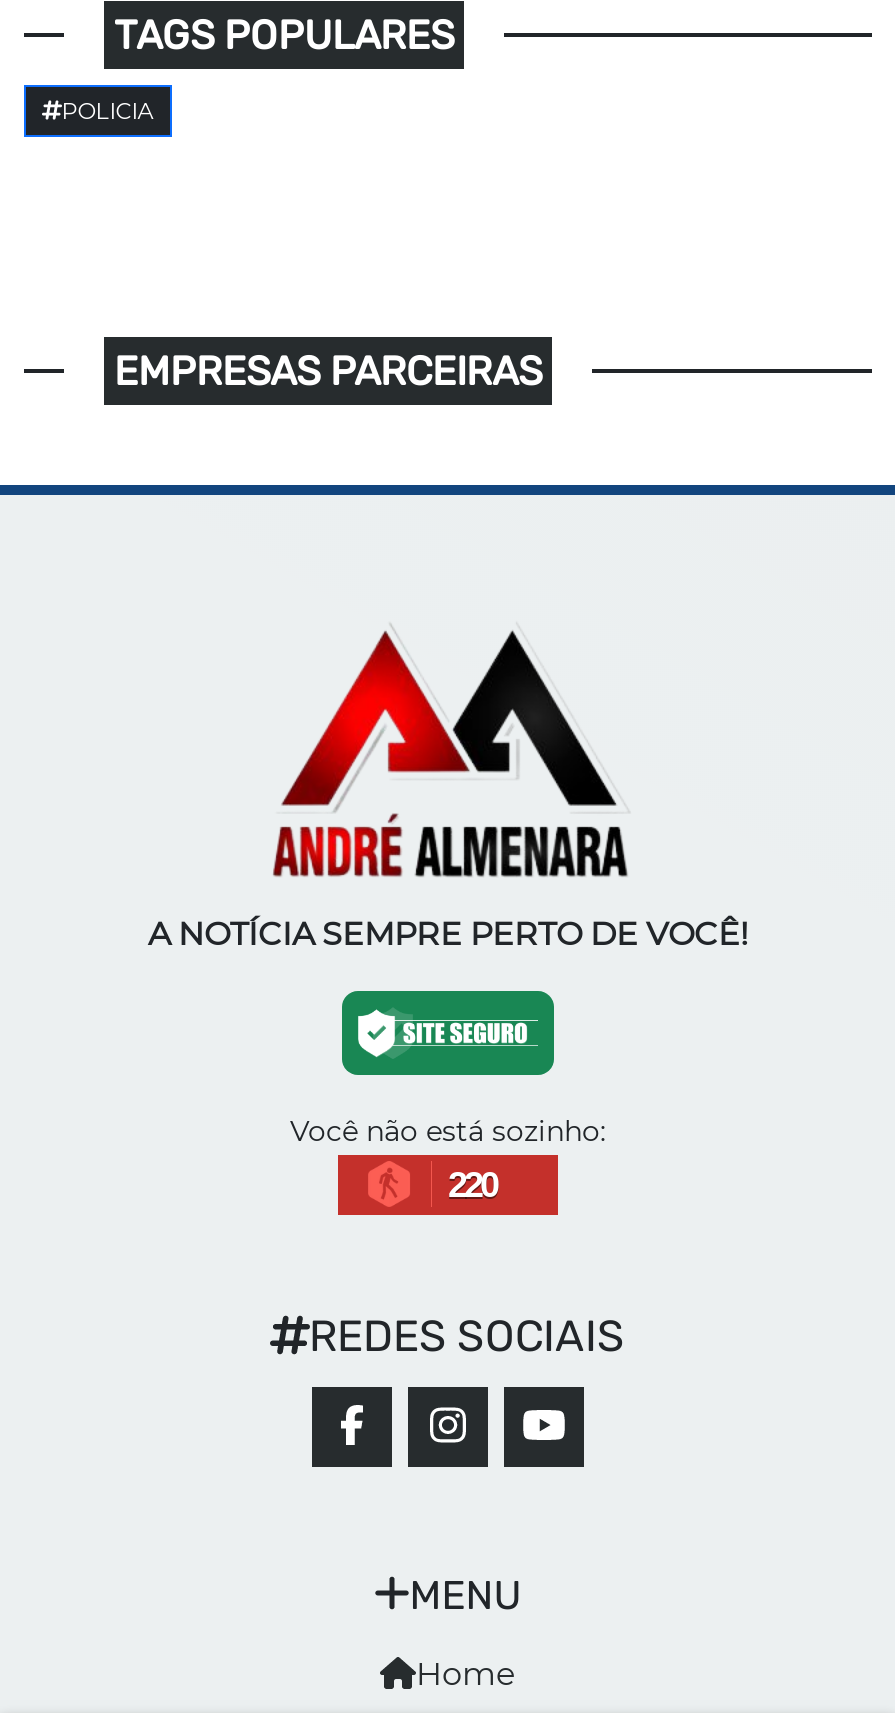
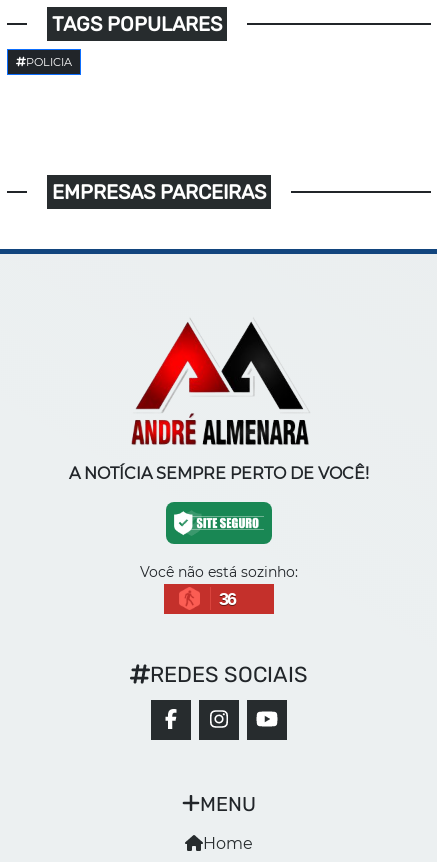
[448,1165,496,1205] 220 -> [219,589,235,609] 36

